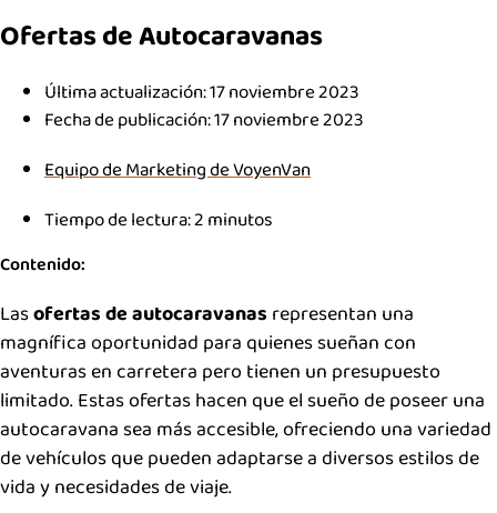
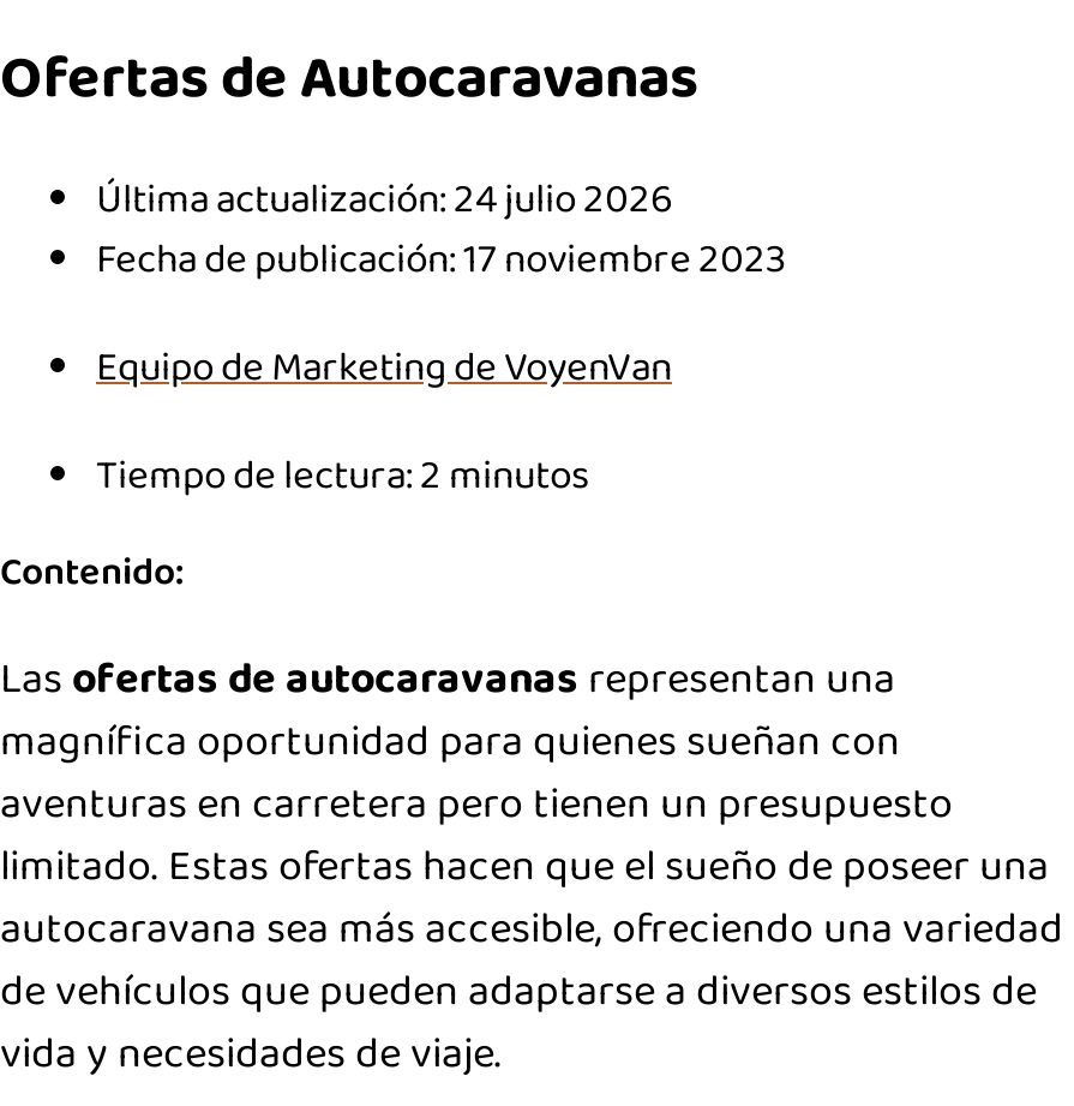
[44,78,359,105] Última actualización: 17 noviembre 2023 -> [96,168,672,228] Última actualización: 24 julio 2026

